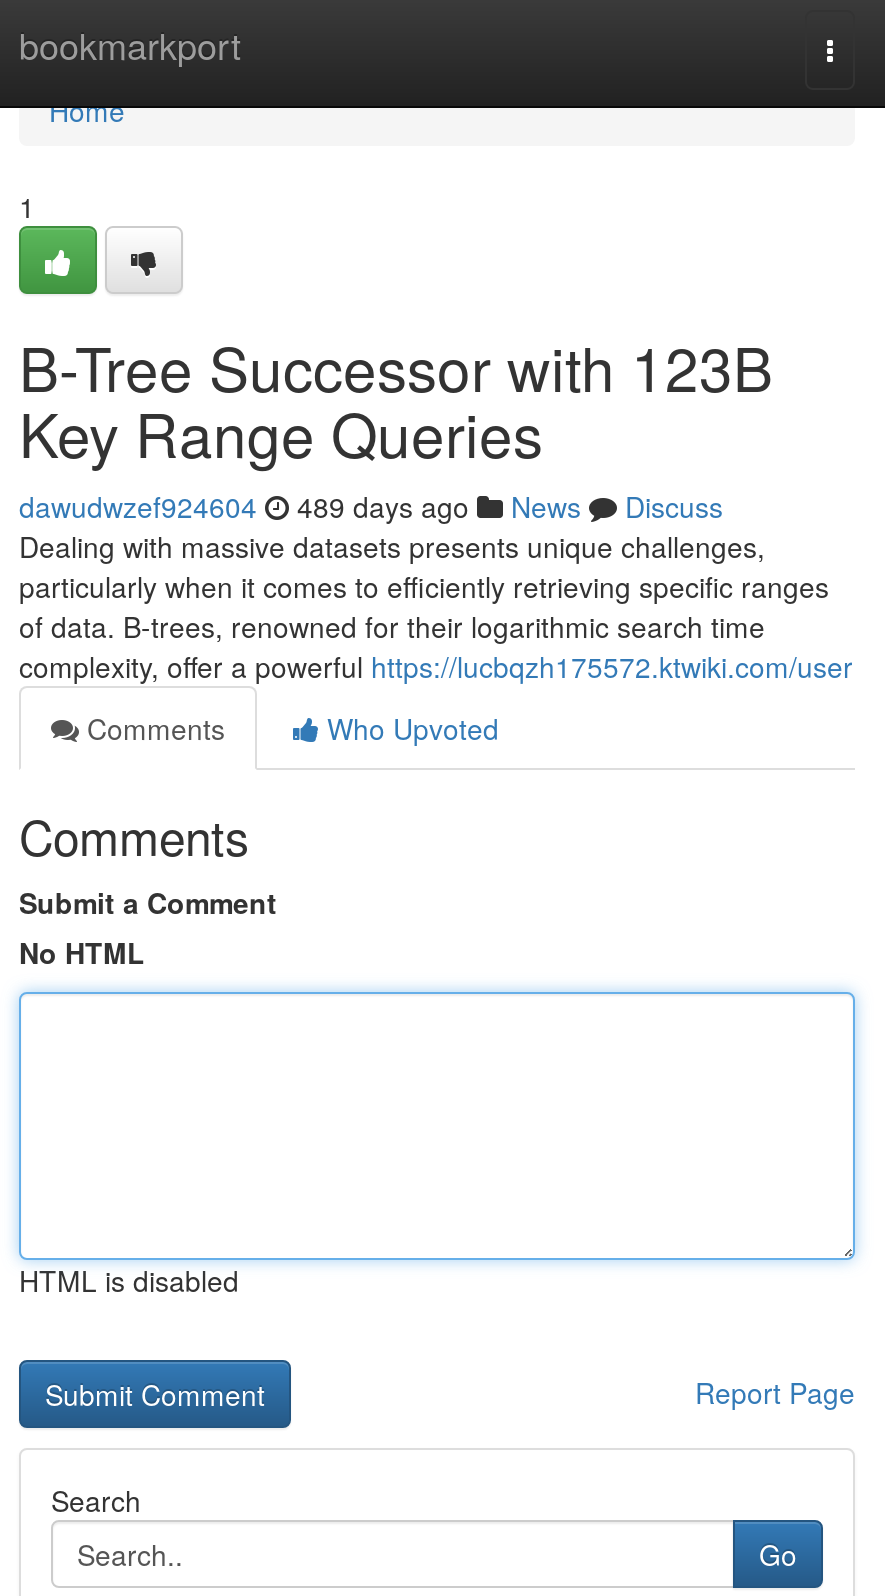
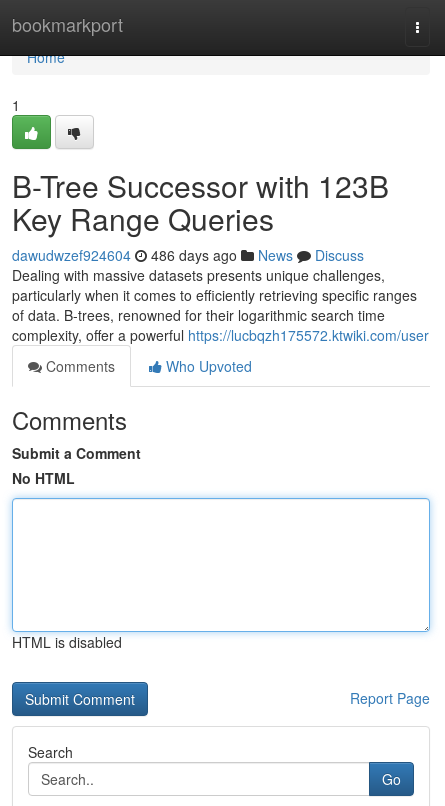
[19,486,723,526] dawudwzef924604 489 days ago News Discuss -> [12,245,364,265] dawudwzef924604 486 days ago News Discuss

